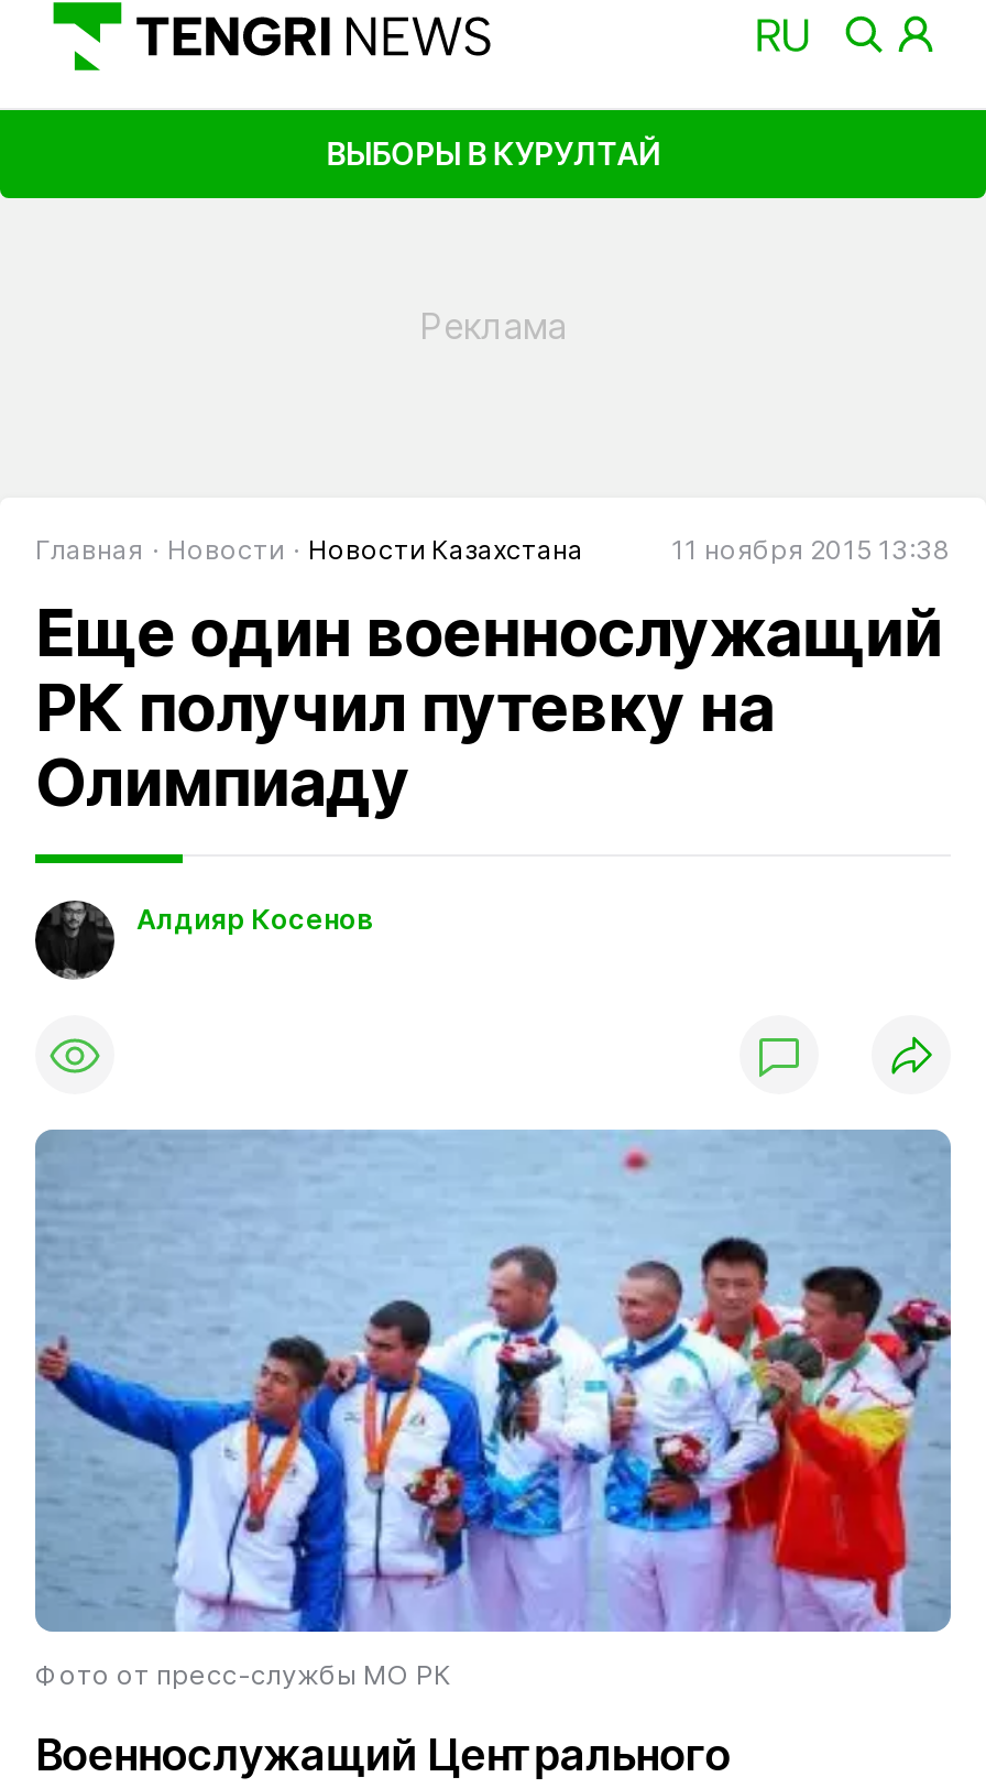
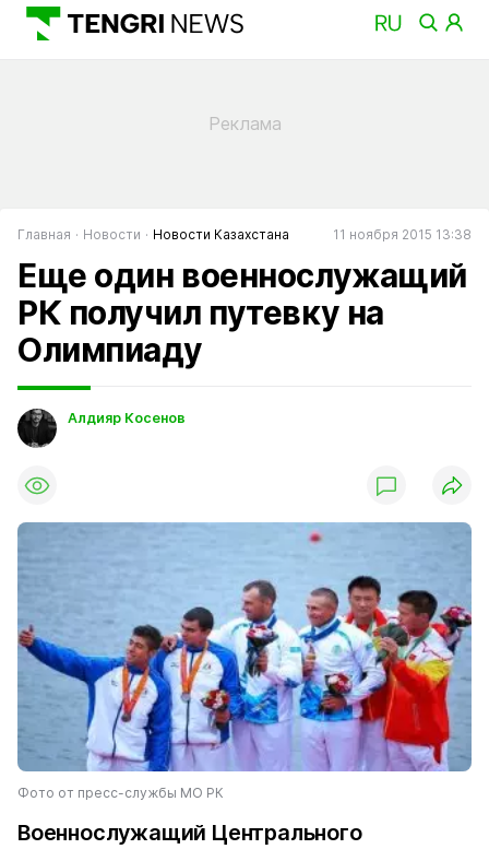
[326,134,660,171] ВЫБОРЫ В КУРУЛТАЙ -> none

